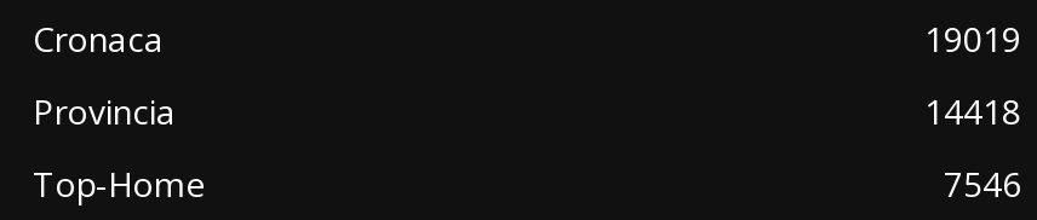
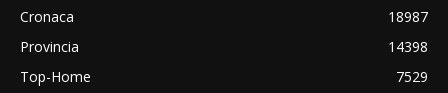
[924,15,1021,60] 19019 -> [388,7,428,26] 18987
[924,87,1021,133] 14418 -> [388,37,428,56] 14398
[944,160,1021,205] 7546 -> [396,67,428,86] 7529

